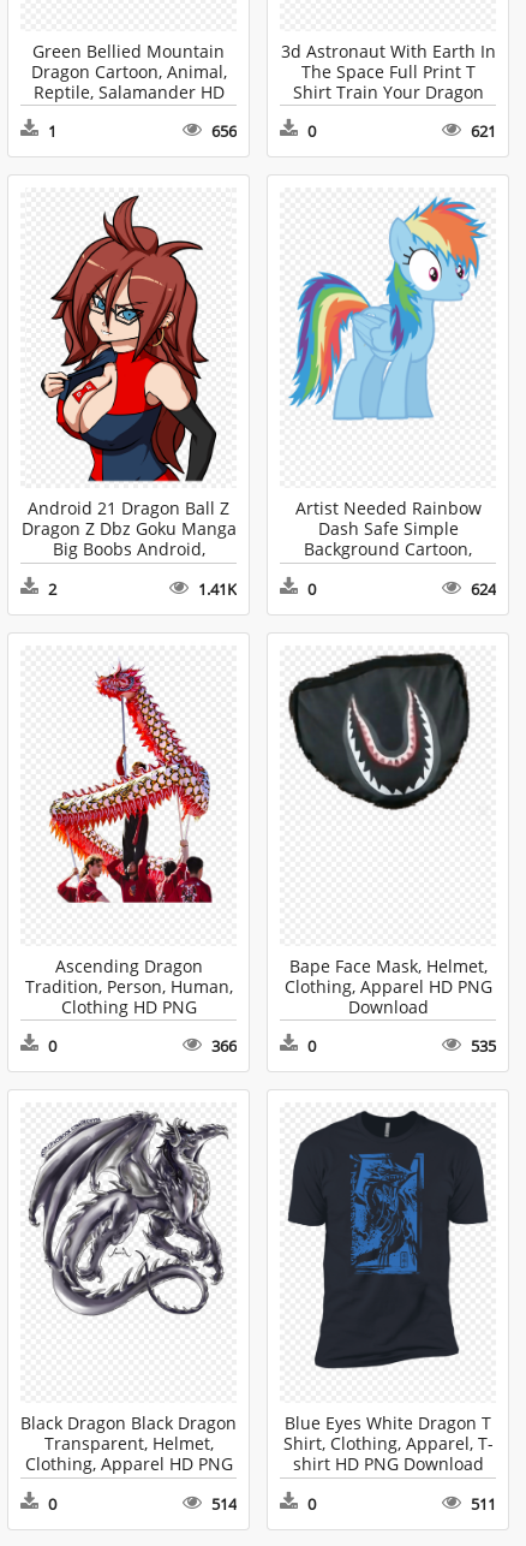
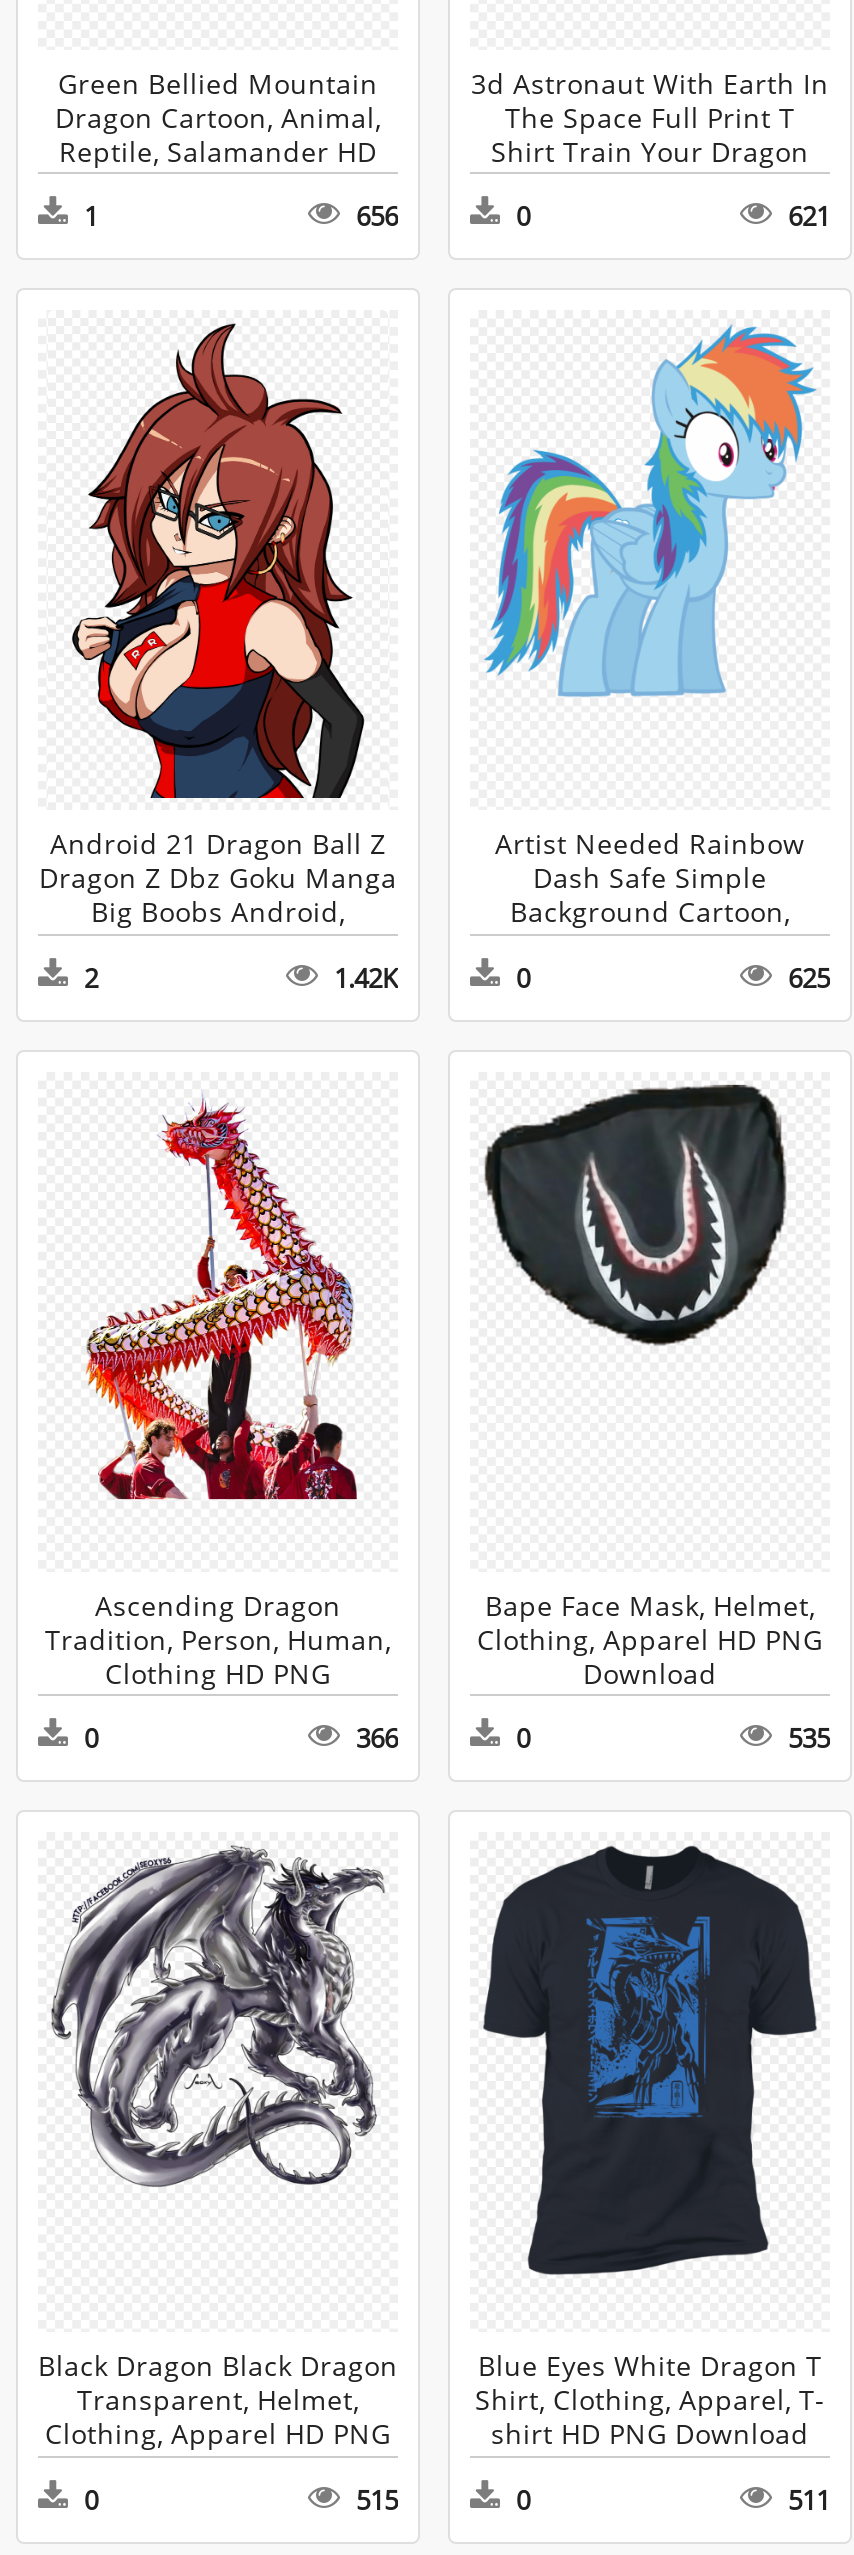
[198,578,237,600] 1.41K -> [334,960,398,996] 1.42K
[471,578,496,600] 624 -> [788,960,830,996] 625
[211,1493,237,1514] 514 -> [356,2481,398,2517] 515

